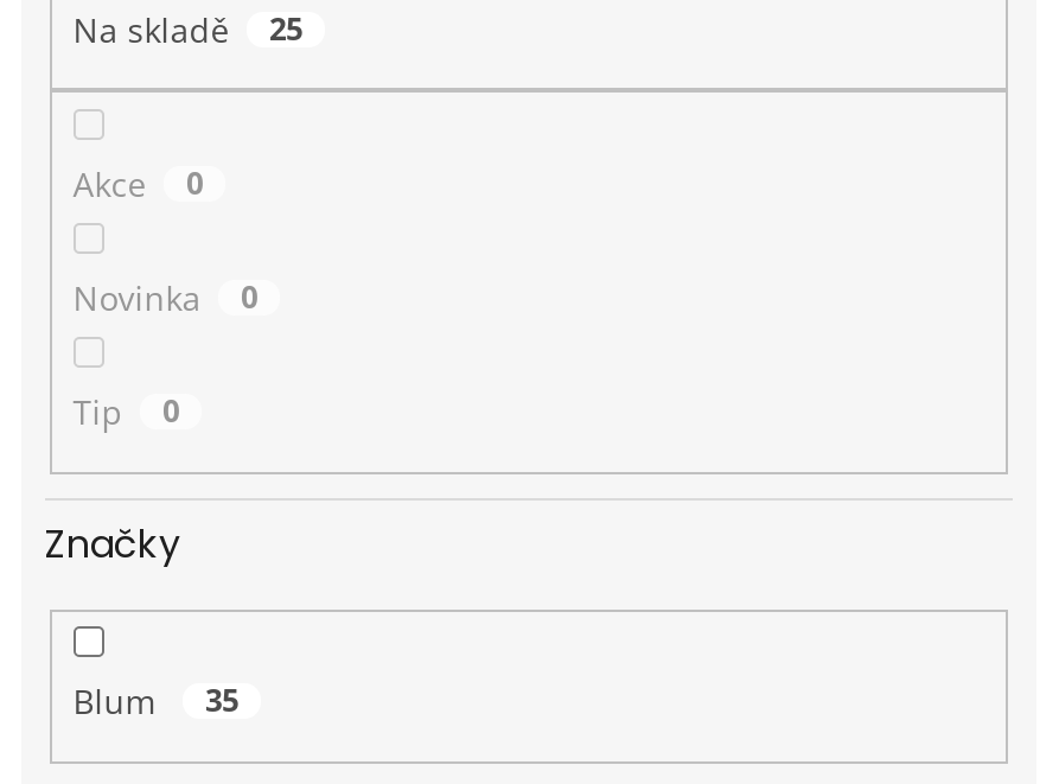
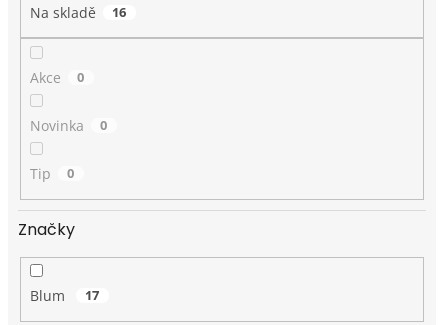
[73,6,302,51] Na skladě 25 -> [30,3,126,22] Na skladě 16
[73,680,238,725] Blum 35 -> [30,286,99,305] Blum 17

